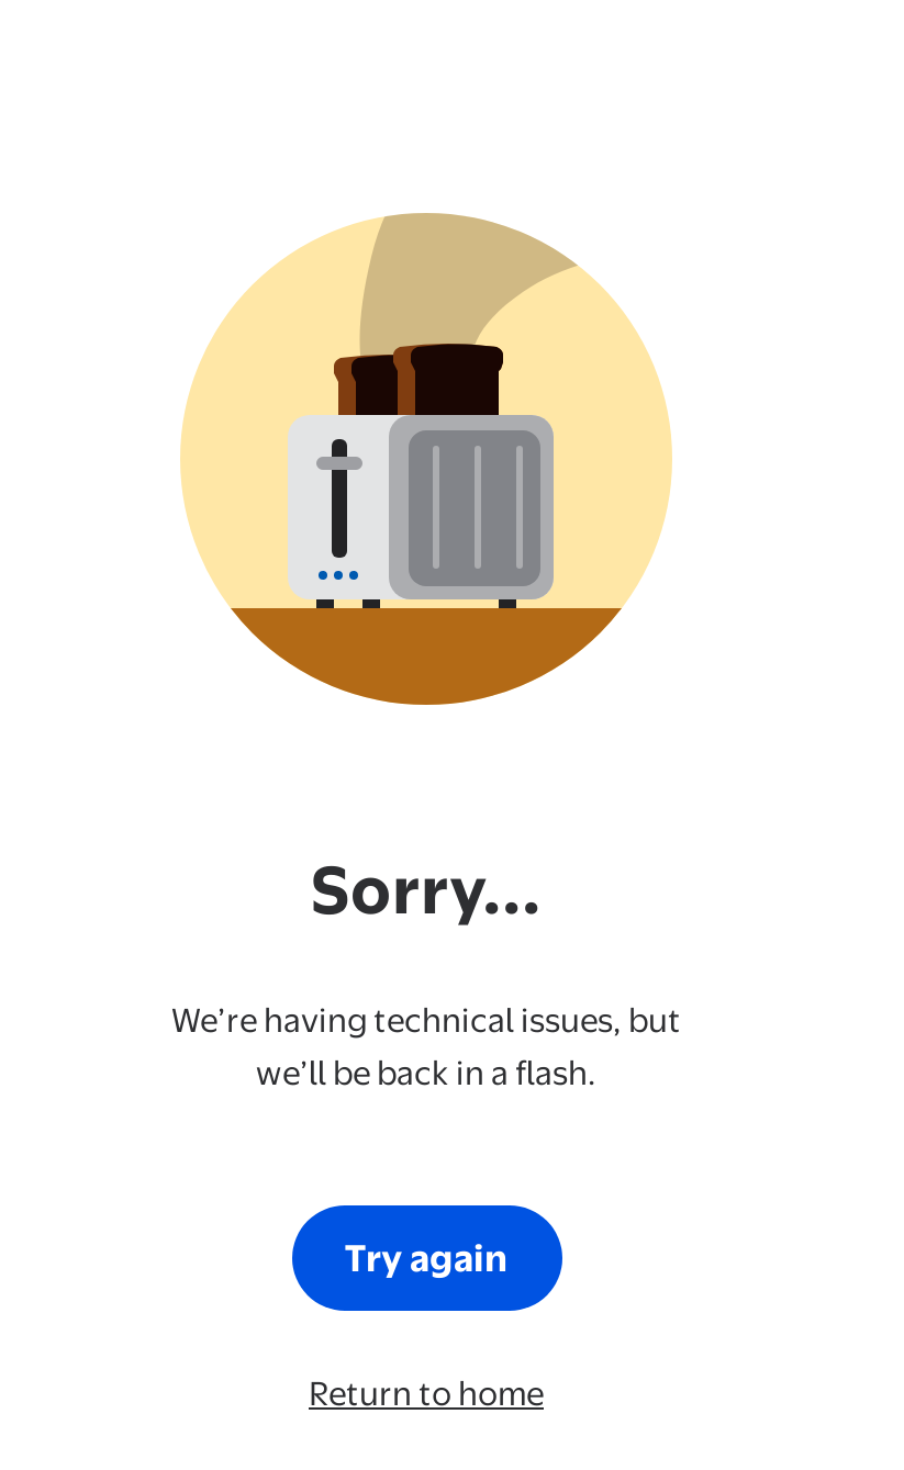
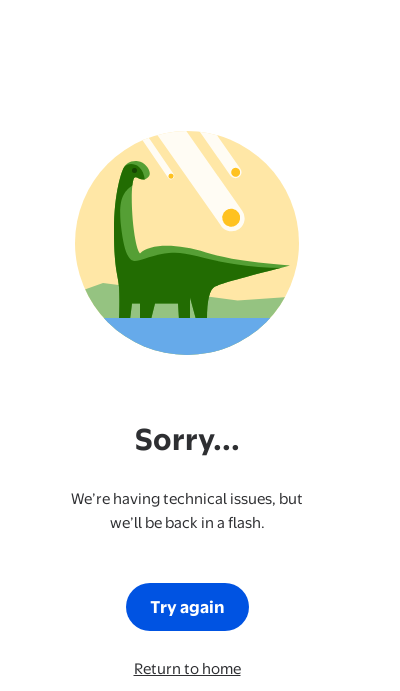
[204,213,644,707] [image] -> [85,132,289,356] [image]

